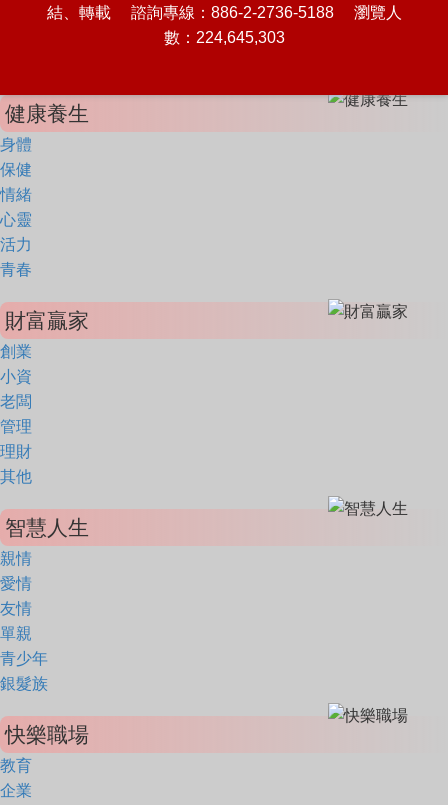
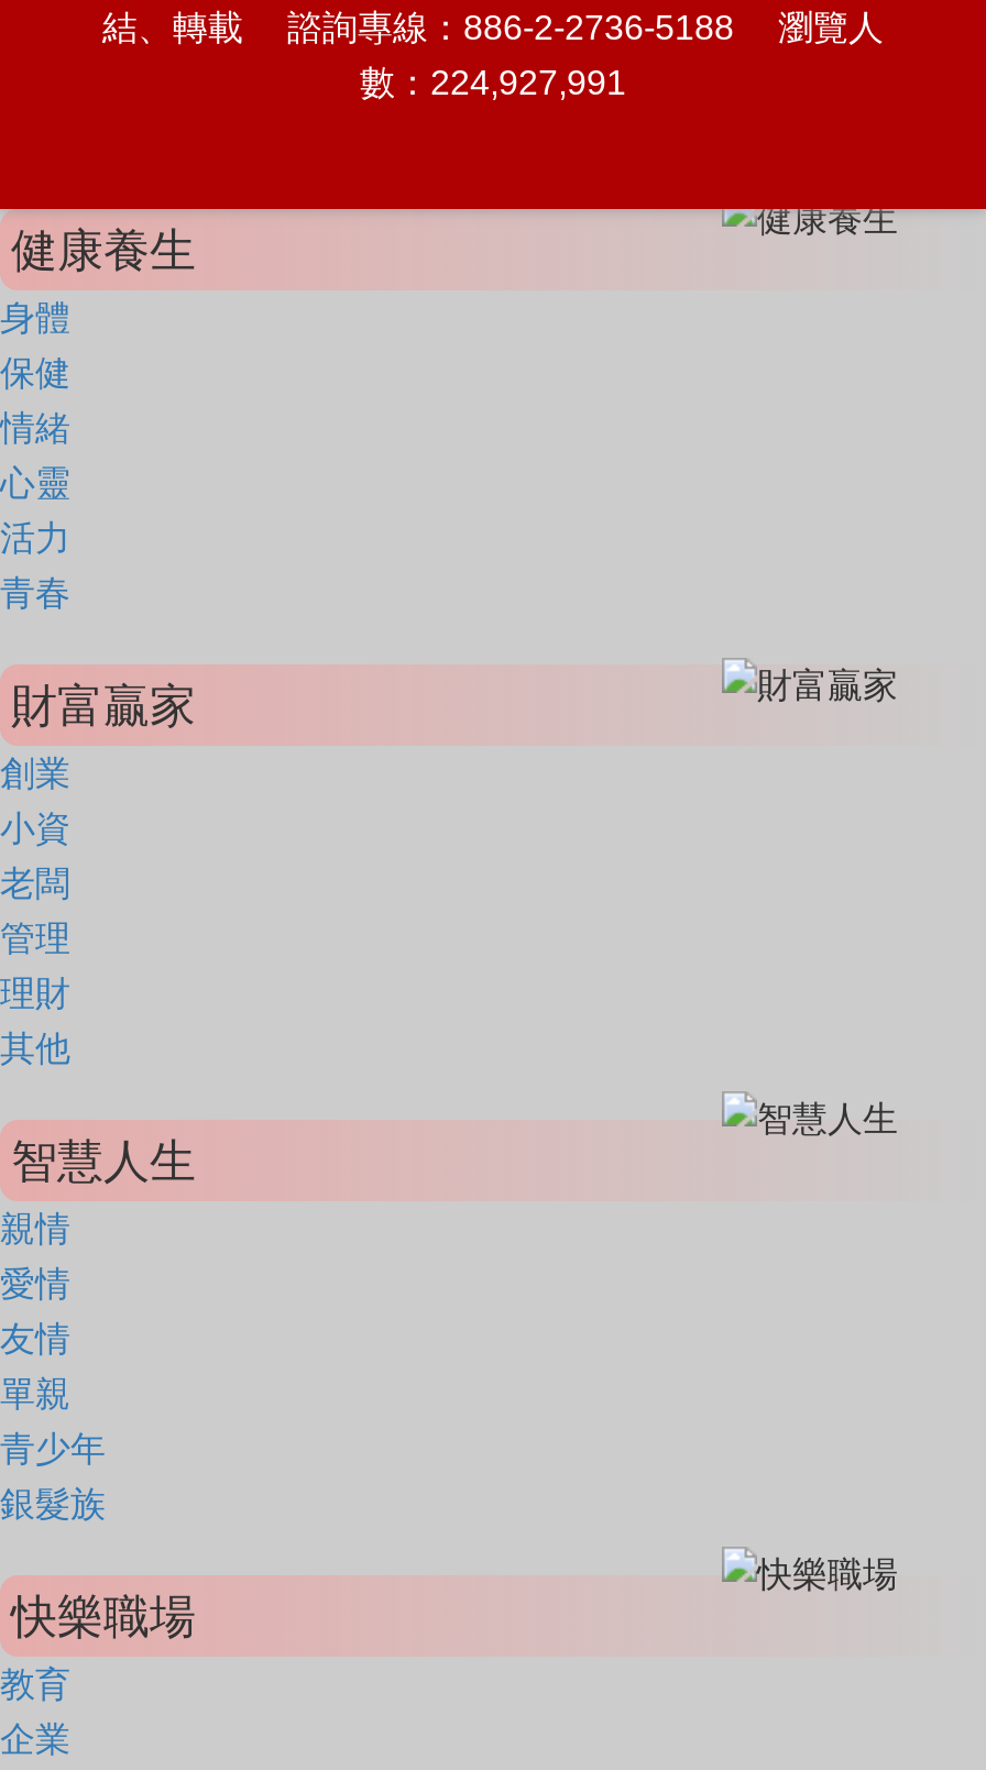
[163,29,284,46] 數：224,645,303 -> [360,65,626,102] 數：224,927,991

